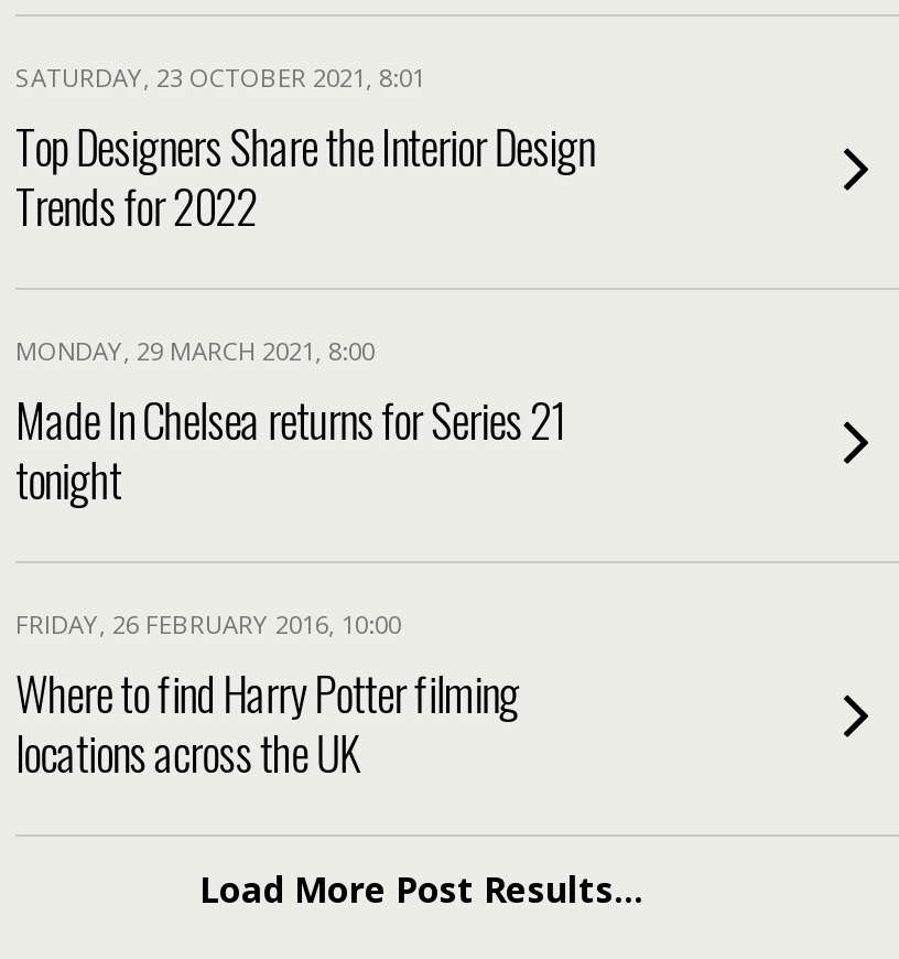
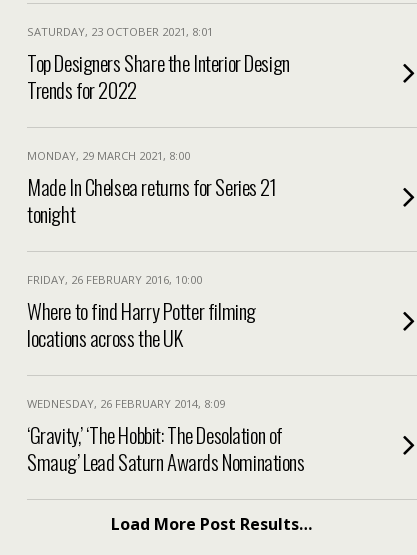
none -> [27,396,305,477] WEDNESDAY, 26 FEBRUARY 2014, 8:09 | ‘Gravity,’ ‘The Hobbit: The Desolation of | Smaug’ Lead Saturn Awards Nominations

